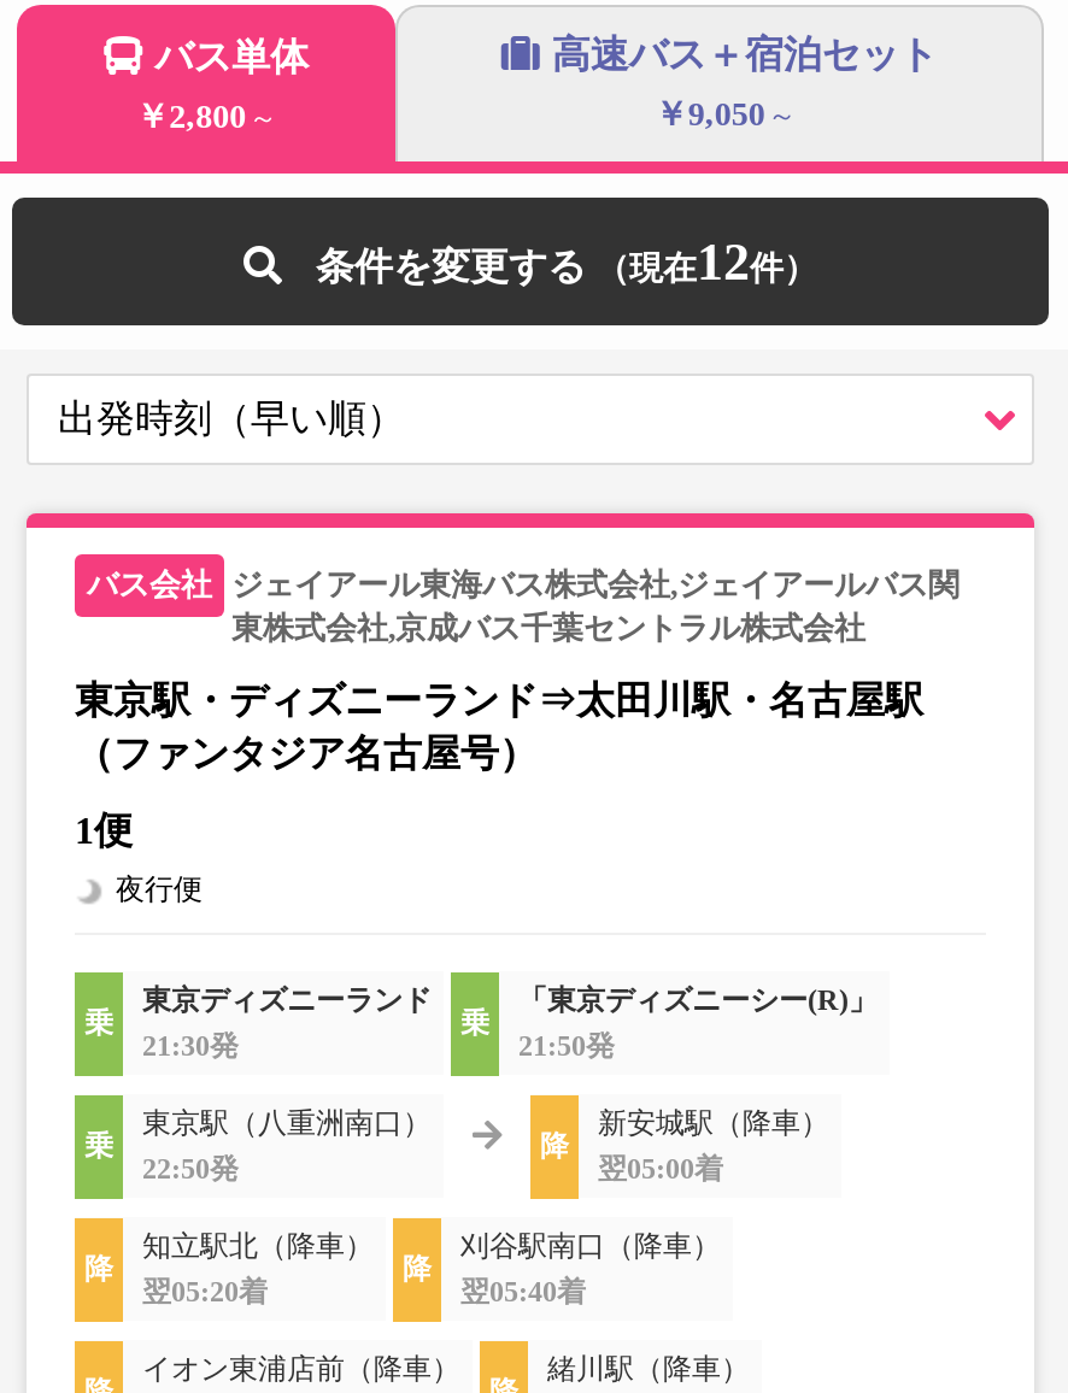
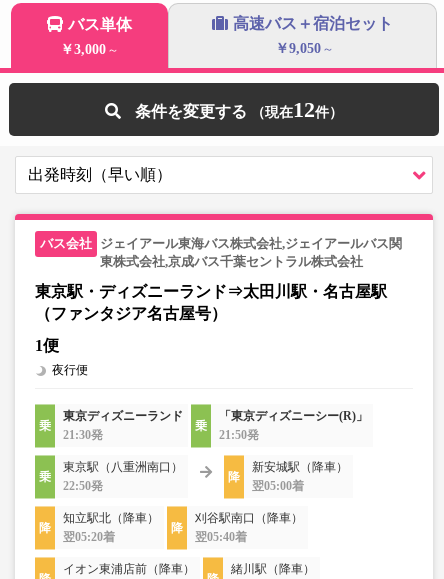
[135,98,277,134] ￥2,800～ -> [60,41,119,56] ￥3,000～

